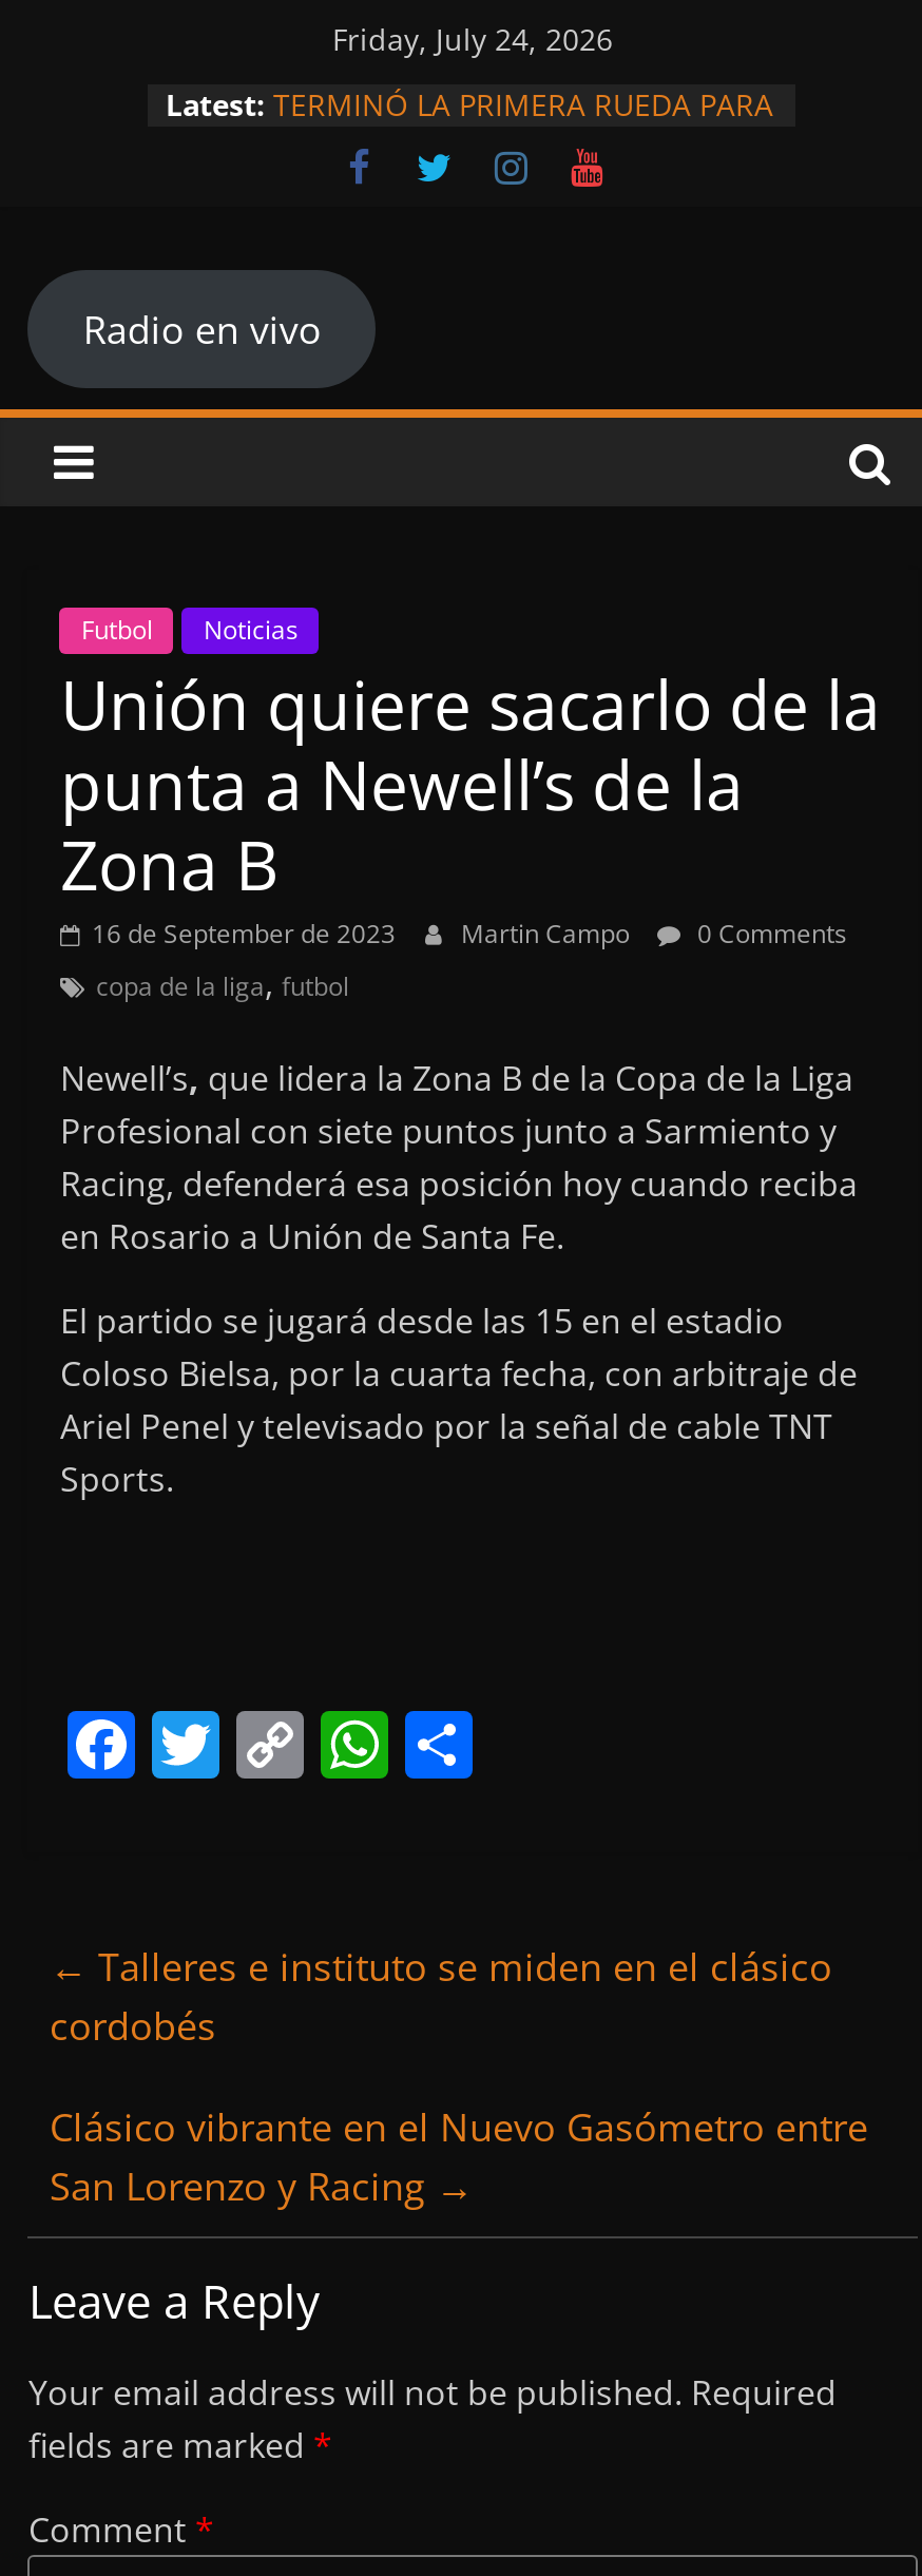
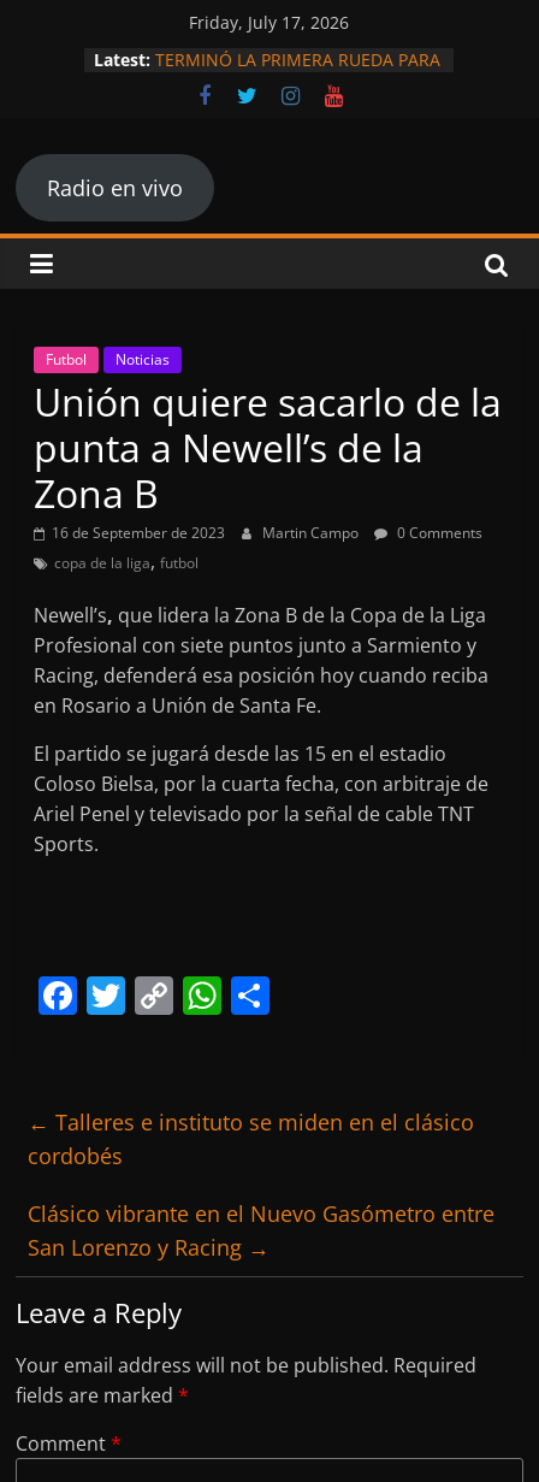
[332,19,613,59] Friday, July 24, 2026 -> [189,11,350,34] Friday, July 17, 2026

